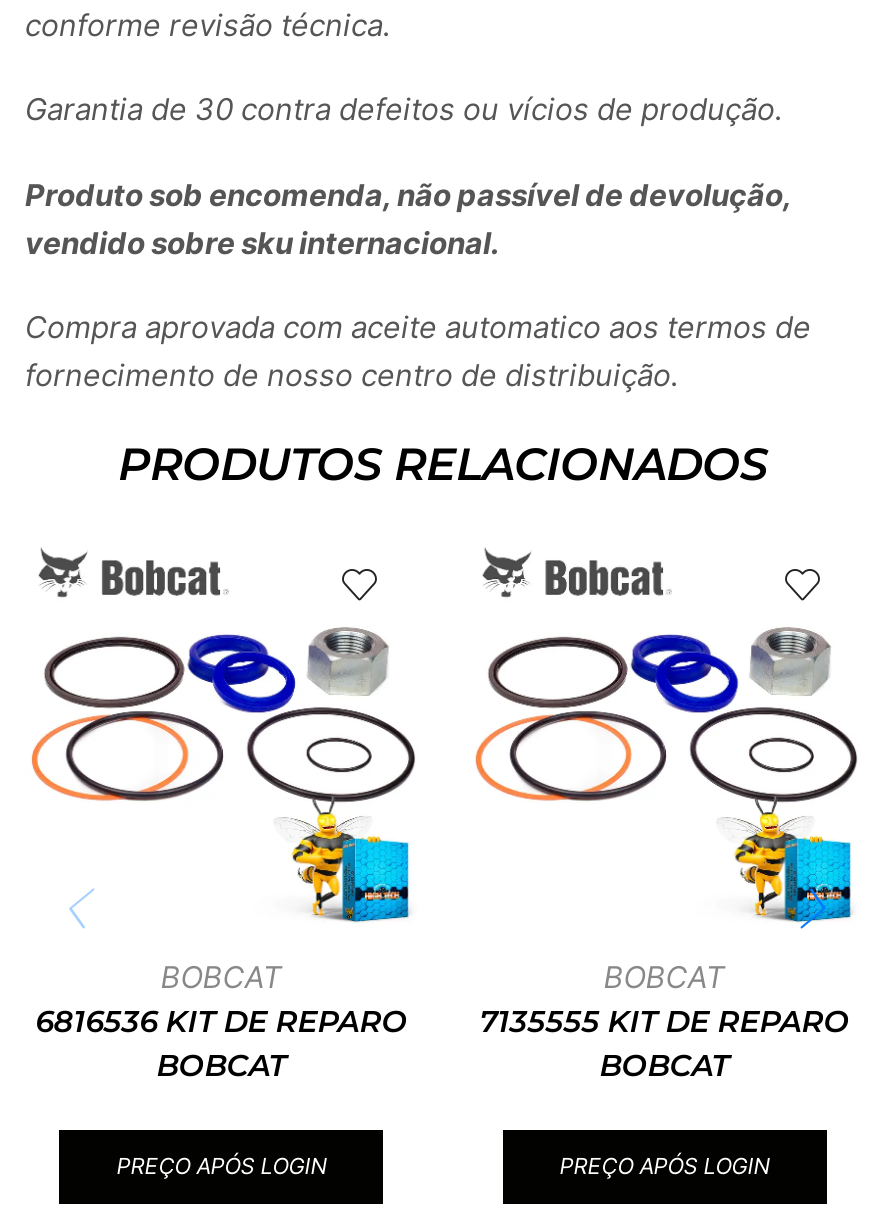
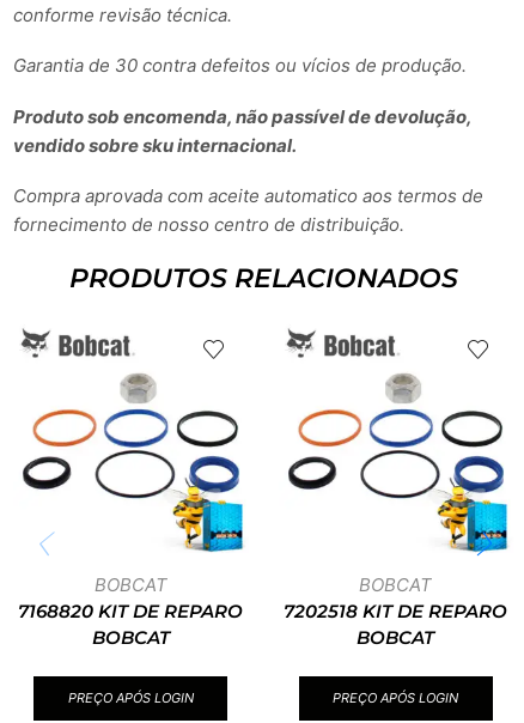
[29,624,417,832] [image] -> [17,372,246,499] [image]
[473,624,859,832] [image] -> [282,372,511,499] [image]
[35,1005,407,1041] 6816536 KIT DE REPARO -> [18,602,243,623] 7168820 KIT DE REPARO
[479,1005,849,1041] 7135555 KIT DE REPARO -> [284,602,507,623] 7202518 KIT DE REPARO

